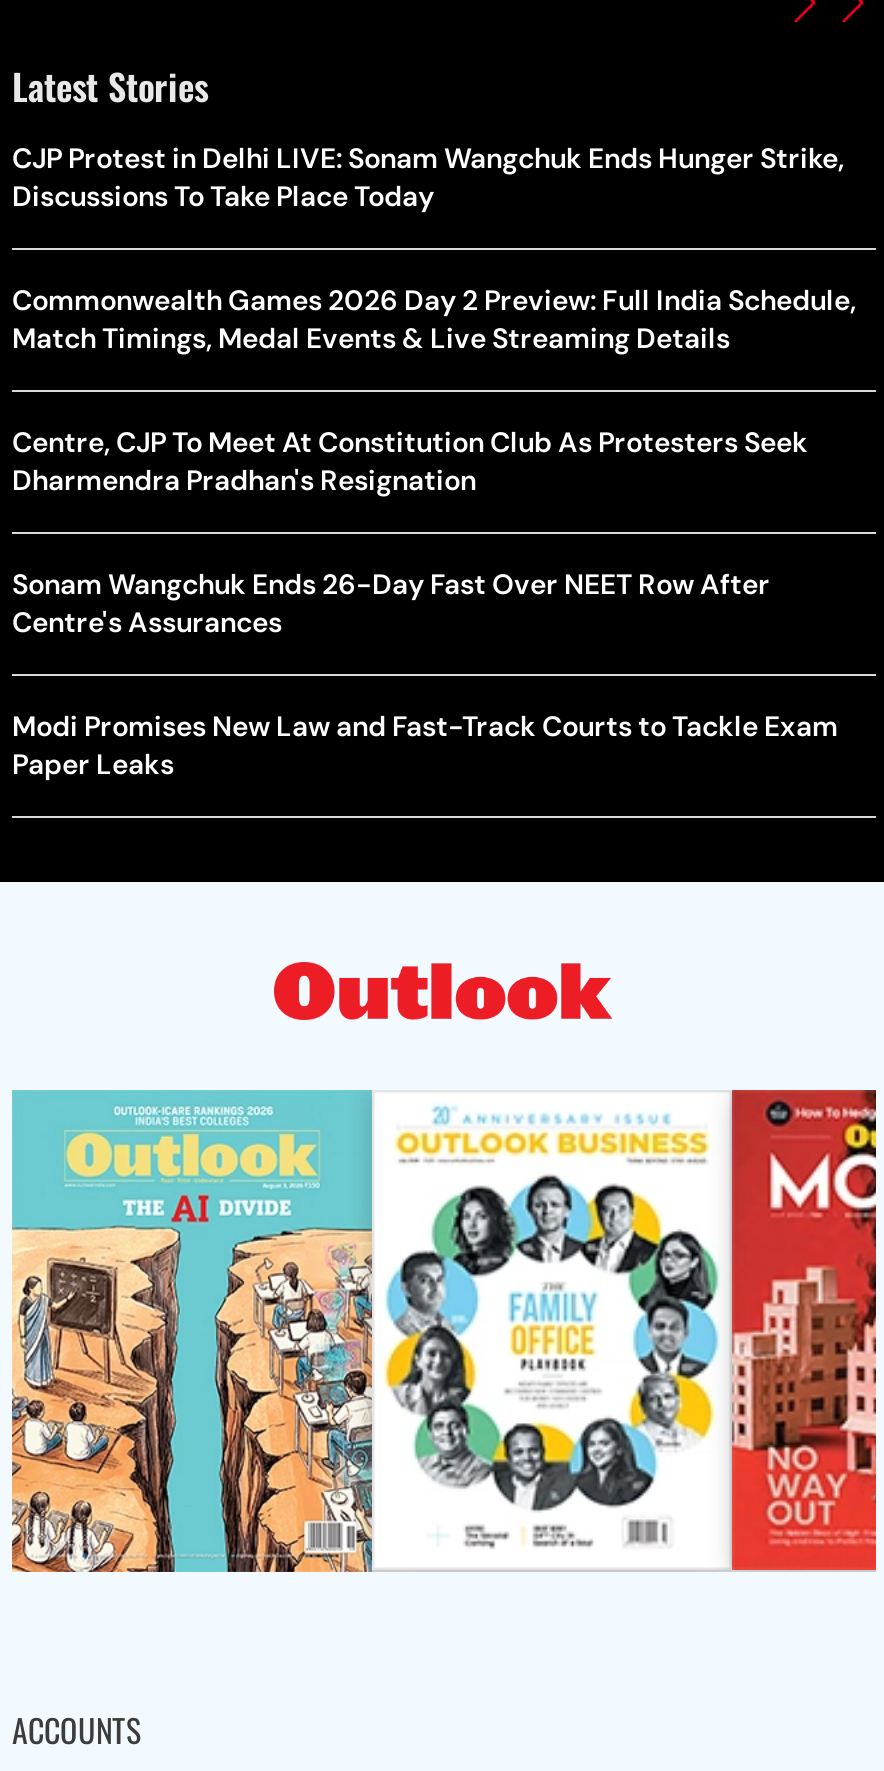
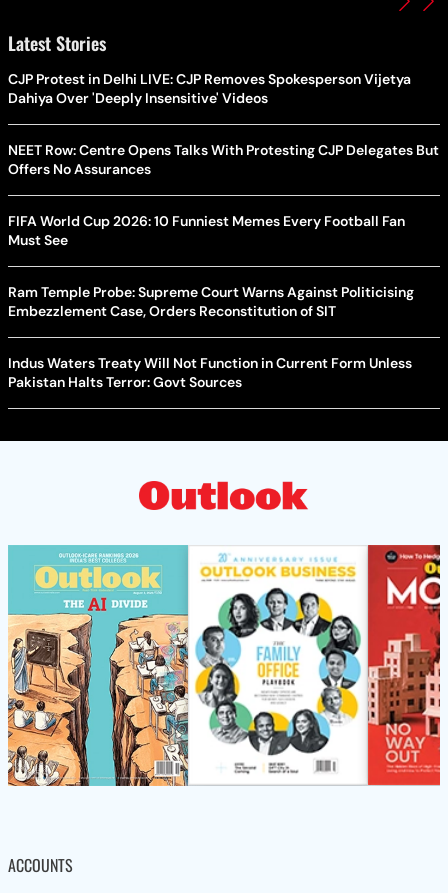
[12,140,844,214] CJP Protest in Delhi LIVE: Sonam Wangchuk Ends Hunger Strike, | Discussions To Take Place Today -> [8,70,411,107] CJP Protest in Delhi LIVE: CJP Removes Spokesperson Vijetya | Dahiya Over 'Deeply Insensitive' Videos
[12,282,856,356] Commonwealth Games 2026 Day 2 Preview: Full India Schedule, | Match Timings, Medal Events & Live Streaming Details -> [8,141,439,178] NEET Row: Centre Opens Talks With Protesting CJP Delegates But | Offers No Assurances
[12,424,808,498] Centre, CJP To Meet At Constitution Club As Protesters Seek | Dharmendra Pradhan's Resignation -> [8,212,405,249] FIFA World Cup 2026: 10 Funniest Memes Every Football Fan | Must See
[12,566,770,640] Sonam Wangchuk Ends 26-Day Fast Over NEET Row After | Centre's Assurances -> [8,283,414,320] Ram Temple Probe: Supreme Court Warns Against Politicising | Embezzlement Case, Orders Reconstitution of SIT
[12,708,838,782] Modi Promises New Law and Fast-Track Courts to Tackle Exam | Paper Leaks -> [8,354,412,391] Indus Waters Treaty Will Not Function in Current Form Unless | Pakistan Halts Terror: Govt Sources

